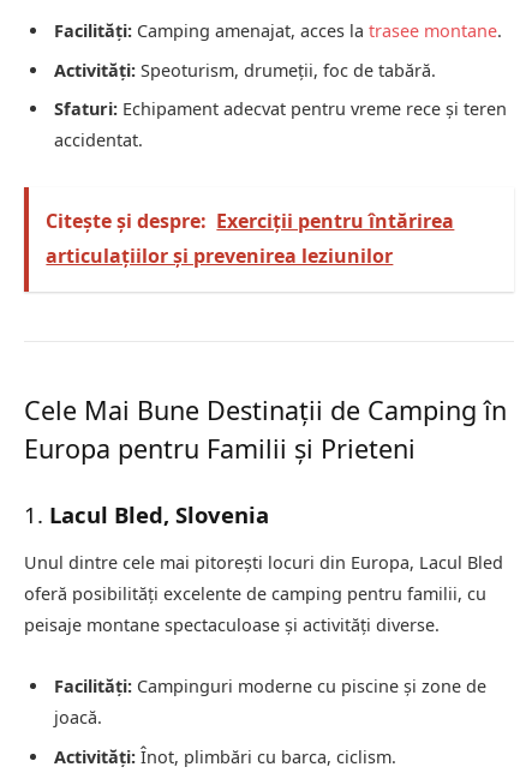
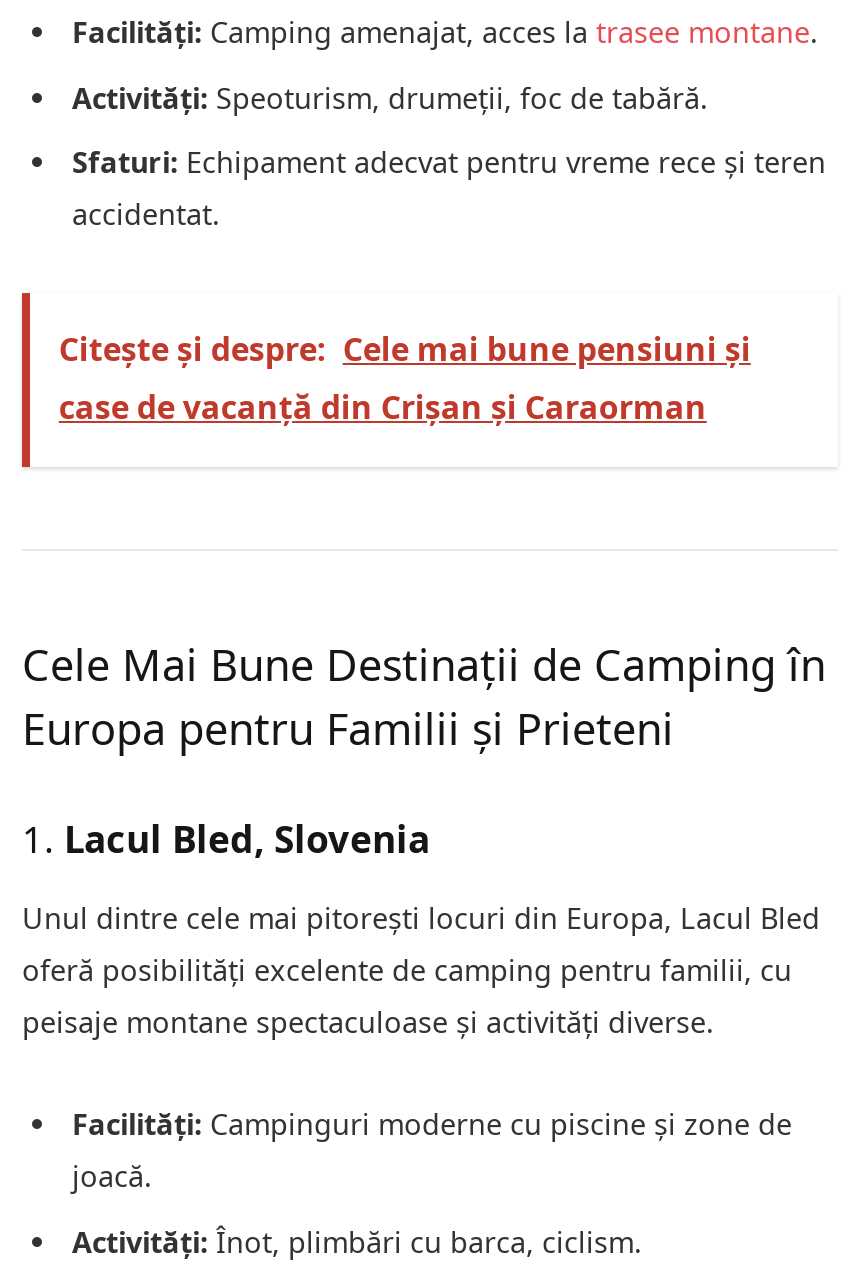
[46,208,454,269] Citește și despre: Exerciții pentru întărirea | articulațiilor și prevenirea leziunilor -> [59,328,751,430] Citește și despre: Cele mai bune pensiuni și | case de vacanță din Crișan și Caraorman

